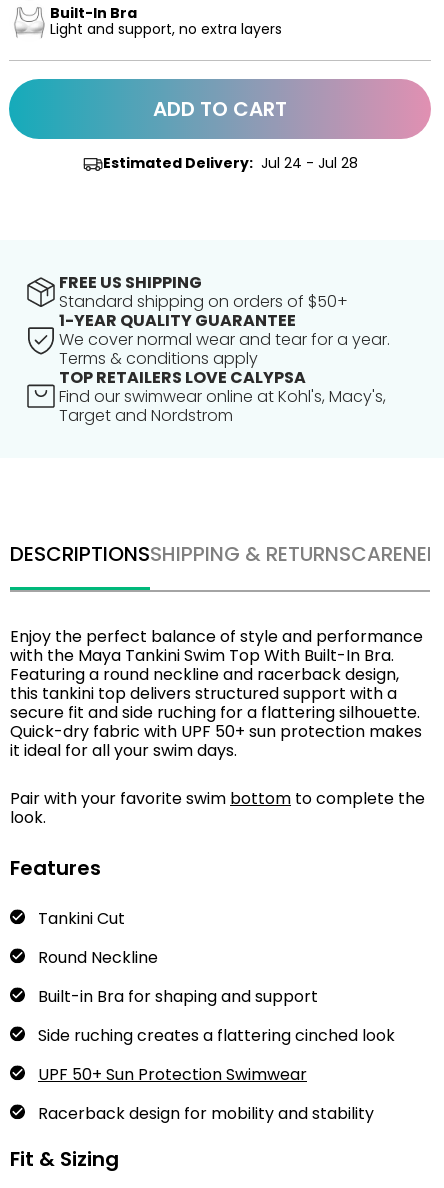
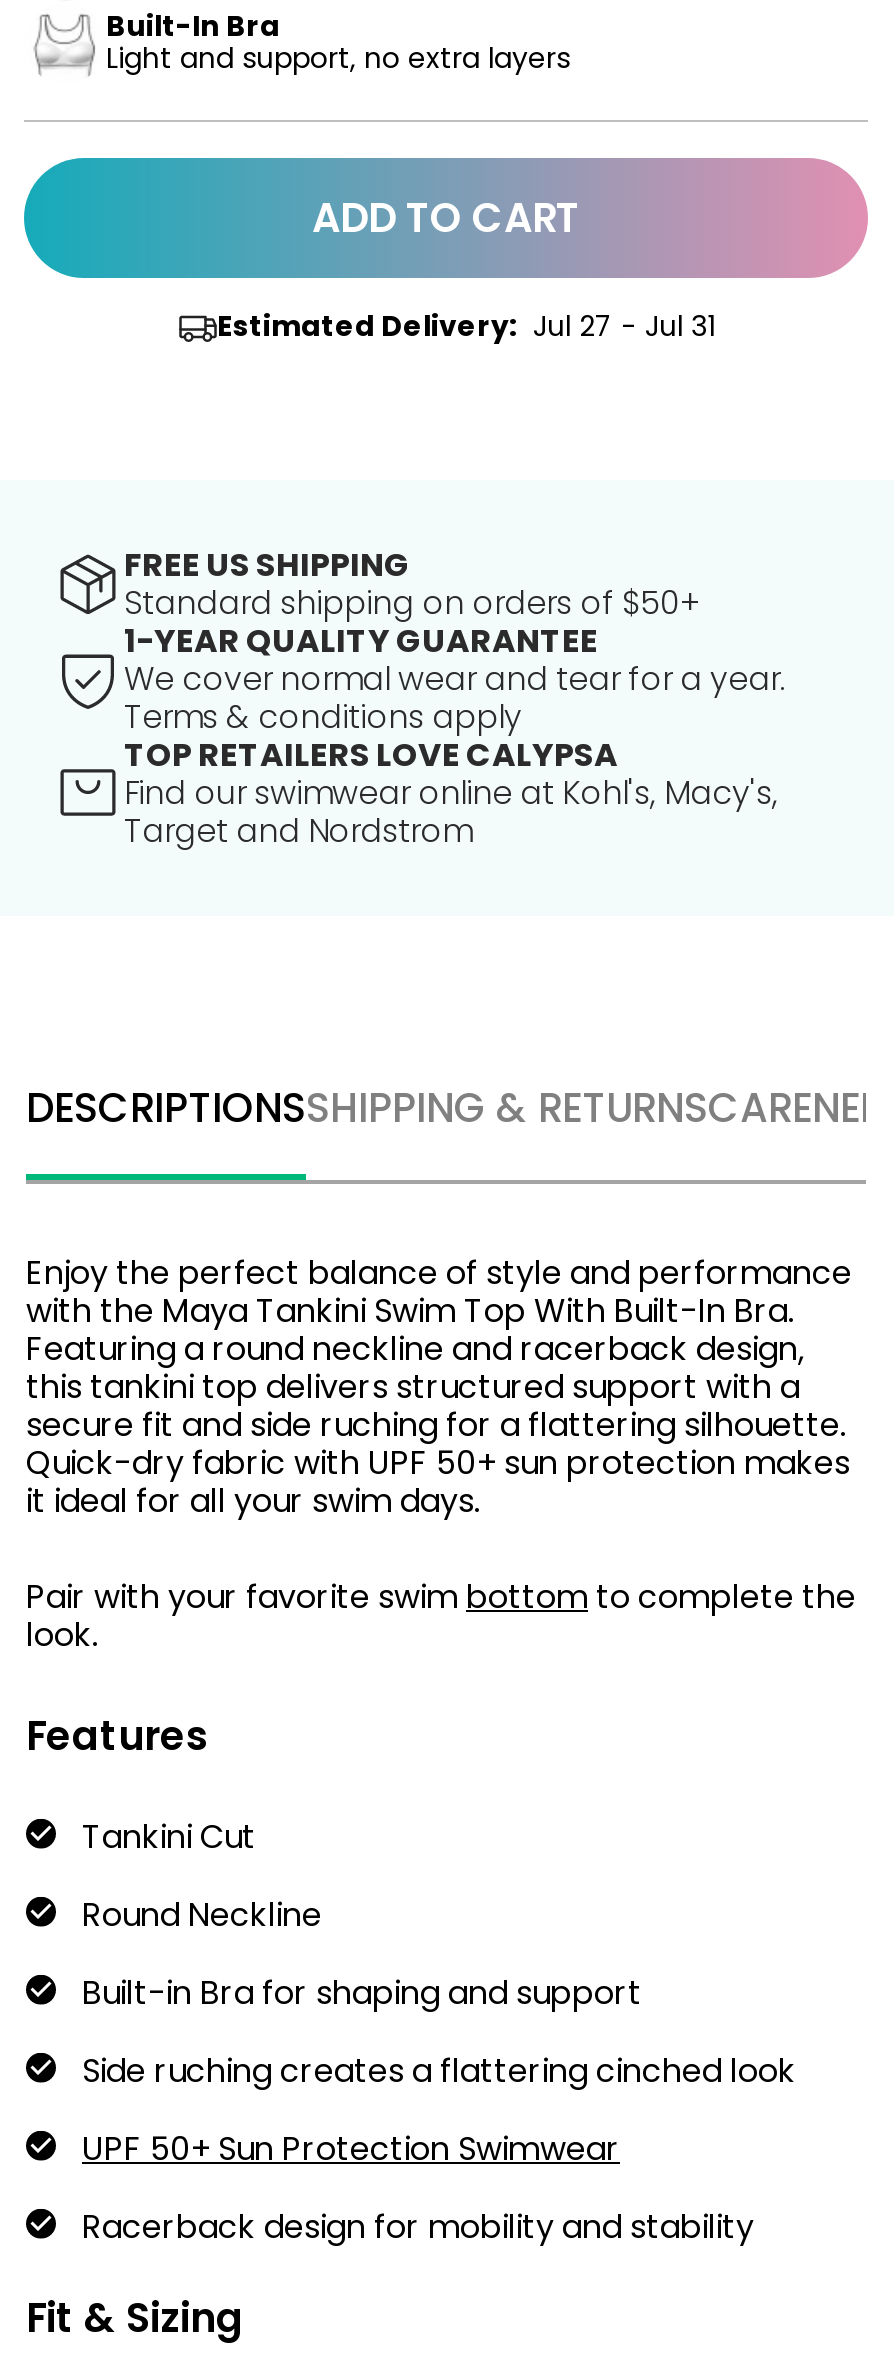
[102,153,357,173] Estimated Delivery: Jul 24 - Jul 28 -> [217,307,715,347] Estimated Delivery: Jul 27 - Jul 31

